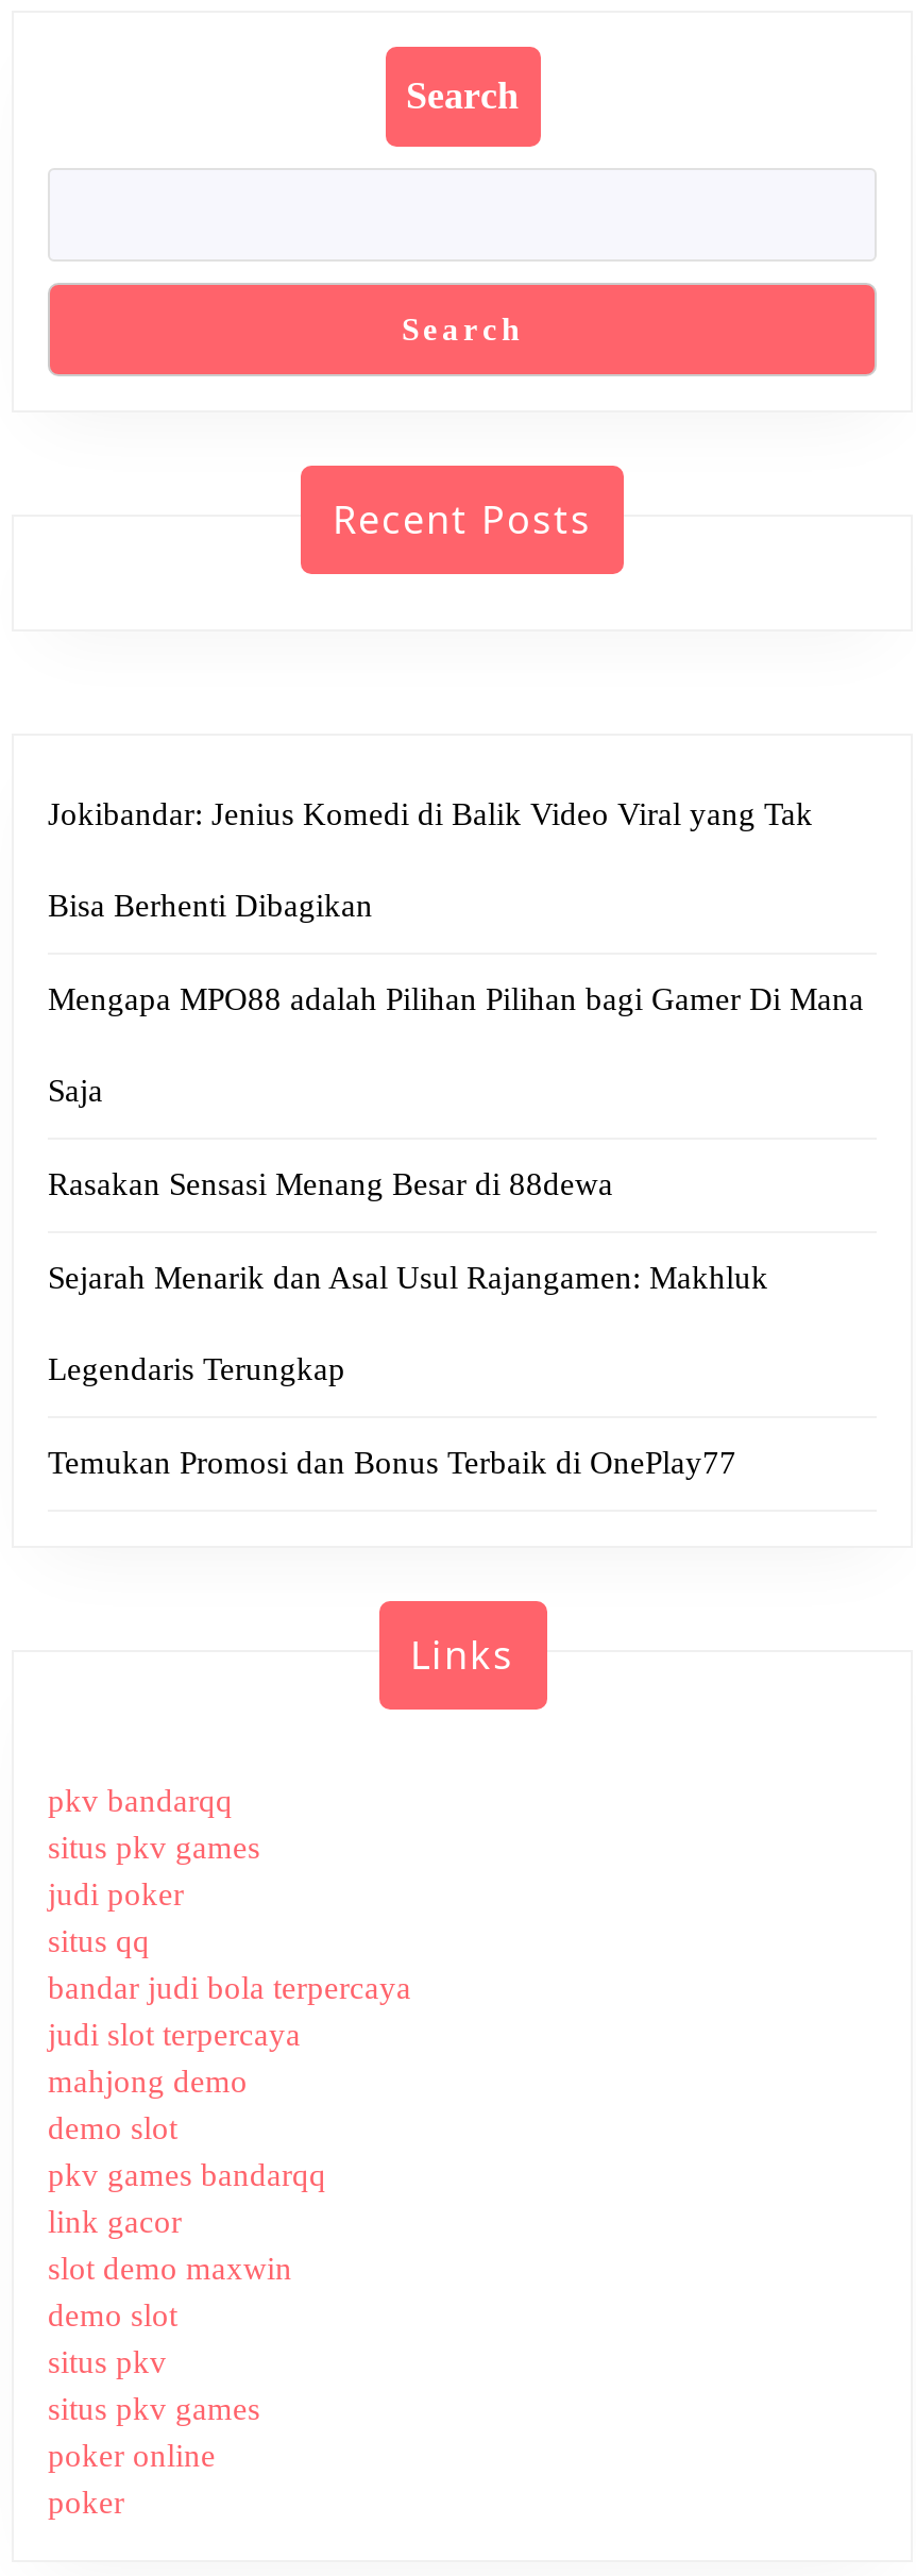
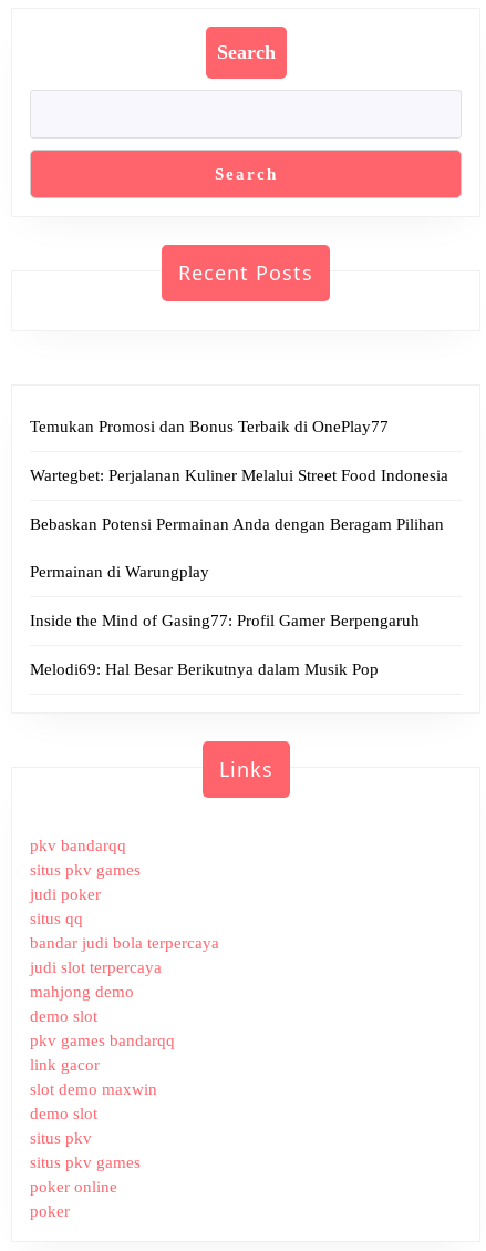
[48,797,864,1386] Jokibandar: Jenius Komedi di Balik Video Viral yang Tak | Bisa Berhenti Dibagikan | Mengapa MPO88 adalah Pilihan Pilihan bagi Gamer Di Mana | Saja | Rasakan Sensasi Menang Besar di 88dewa | Sejarah Menarik dan Asal Usul Rajangamen: Makhluk | Legendaris Terungkap -> none
moved [48,1445,736,1479] -> [30,418,389,435]: Temukan Promosi dan Bonus Terbaik di OnePlay77
none -> [30,466,448,678] Wartegbet: Perjalanan Kuliner Melalui Street Food Indonesia | Bebaskan Potensi Permainan Anda dengan Beragam Pilihan | Permainan di Warungplay | Inside the Mind of Gasing77: Profil Gamer Berpengaruh | Melodi69: Hal Besar Berikutnya dalam Musik Pop

